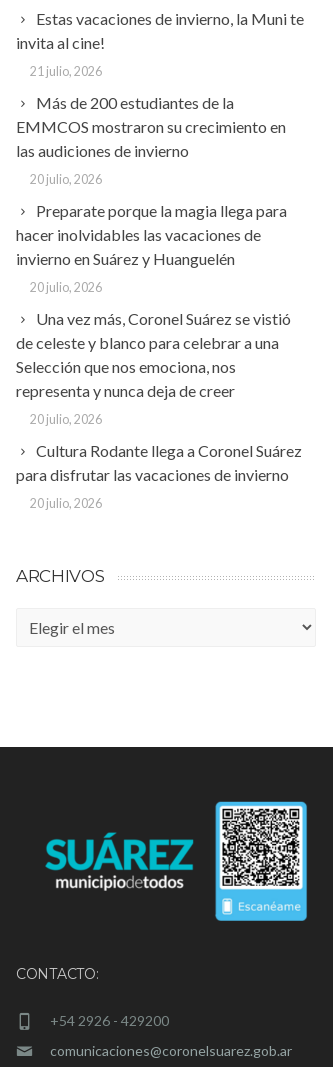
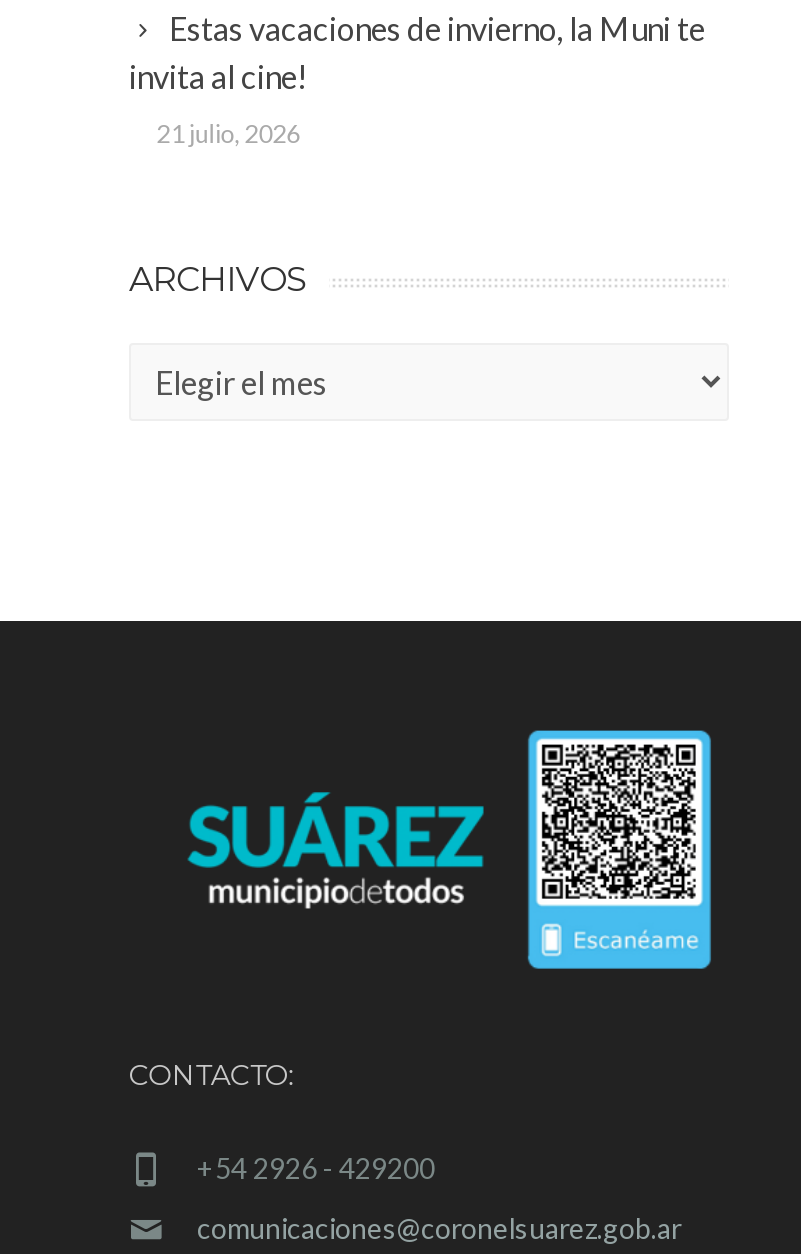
[16,93,302,511] Más de 200 estudiantes de la | EMMCOS mostraron su crecimiento en | las audiciones de invierno | 20 julio, 2026 | Preparate porque la magia llega para | hacer inolvidables las vacaciones de | invierno en Suárez y Huanguelén | 20 julio, 2026 | Una vez más, Coronel Suárez se vistió | de celeste y blanco para celebrar a una | Selección que nos emociona, nos | representa y nunca deja de creer | 20 julio, 2026 | Cultura Rodante llega a Coronel Suárez | para disfrutar las vacaciones de invierno | 20 julio, 2026 -> none

